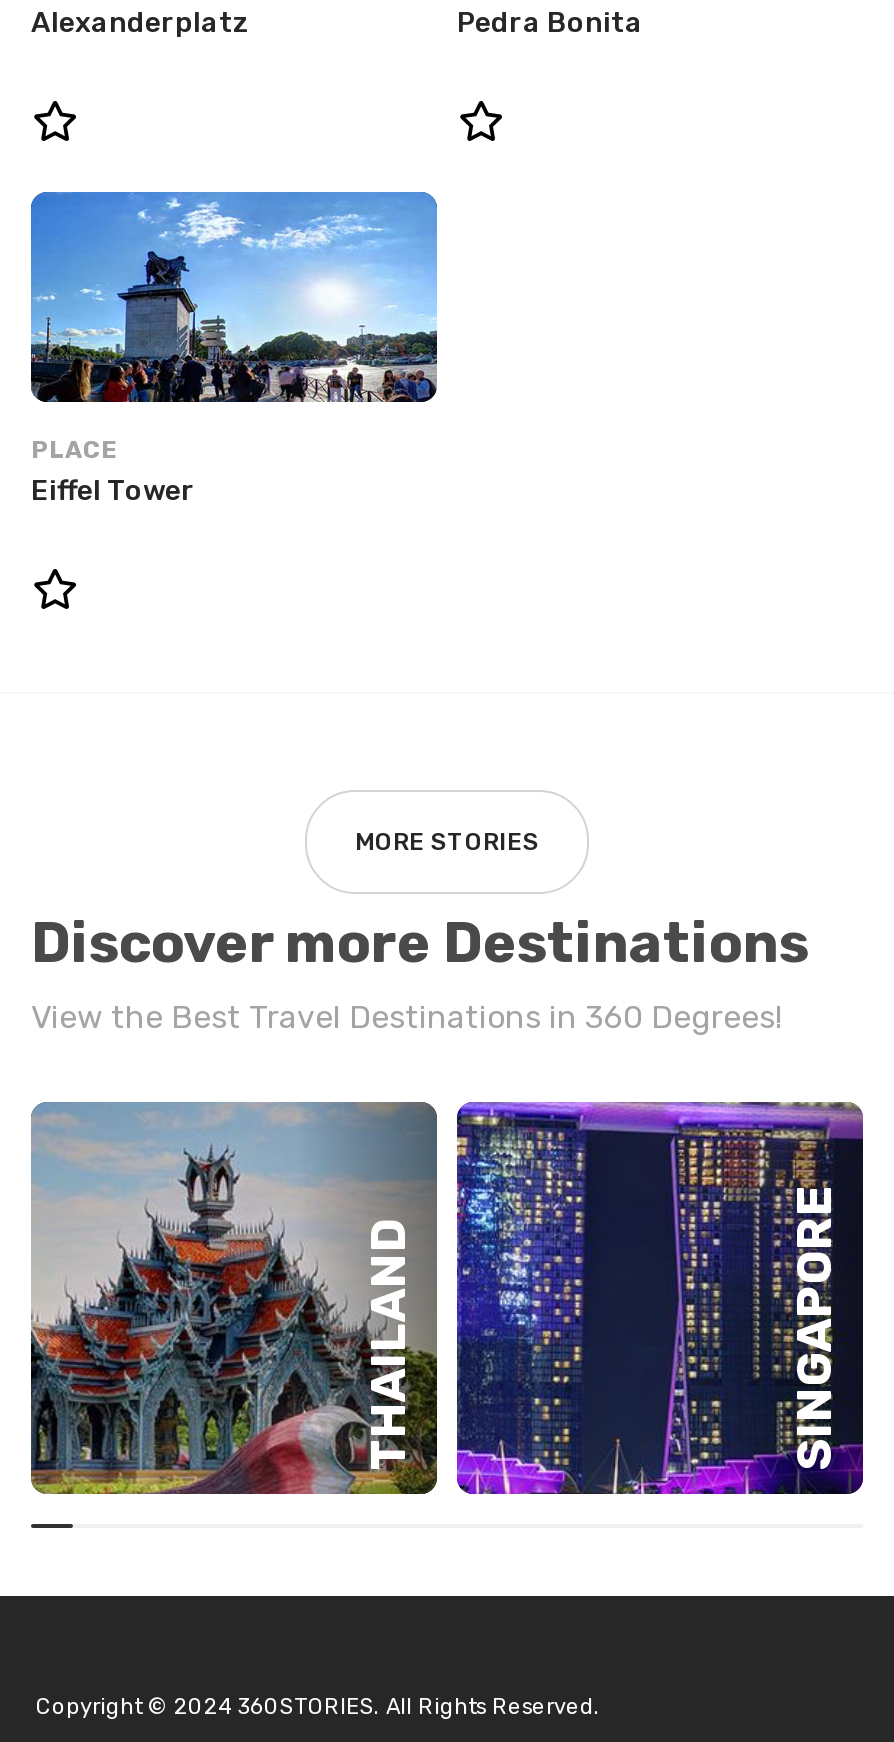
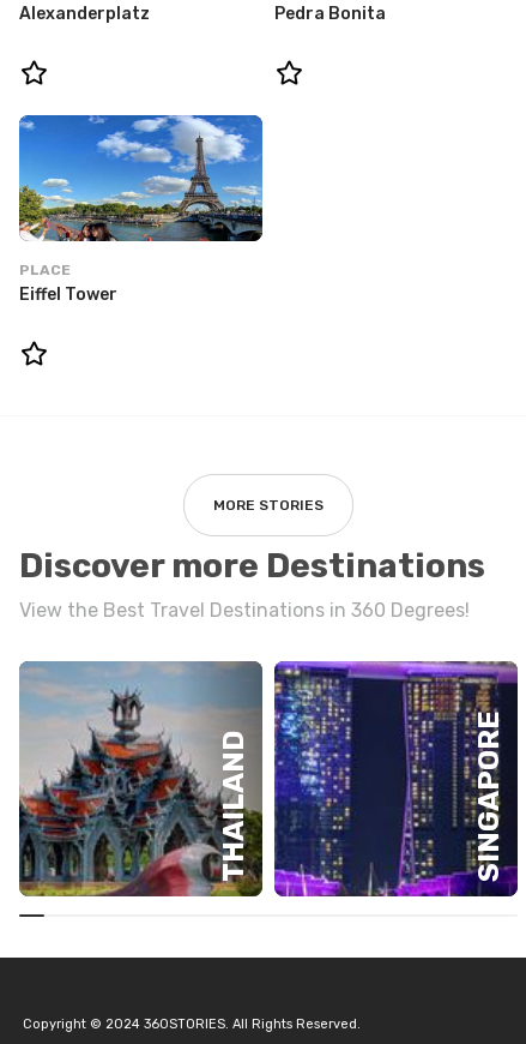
[29,192,439,404] [image] -> [18,115,262,242] [image]

